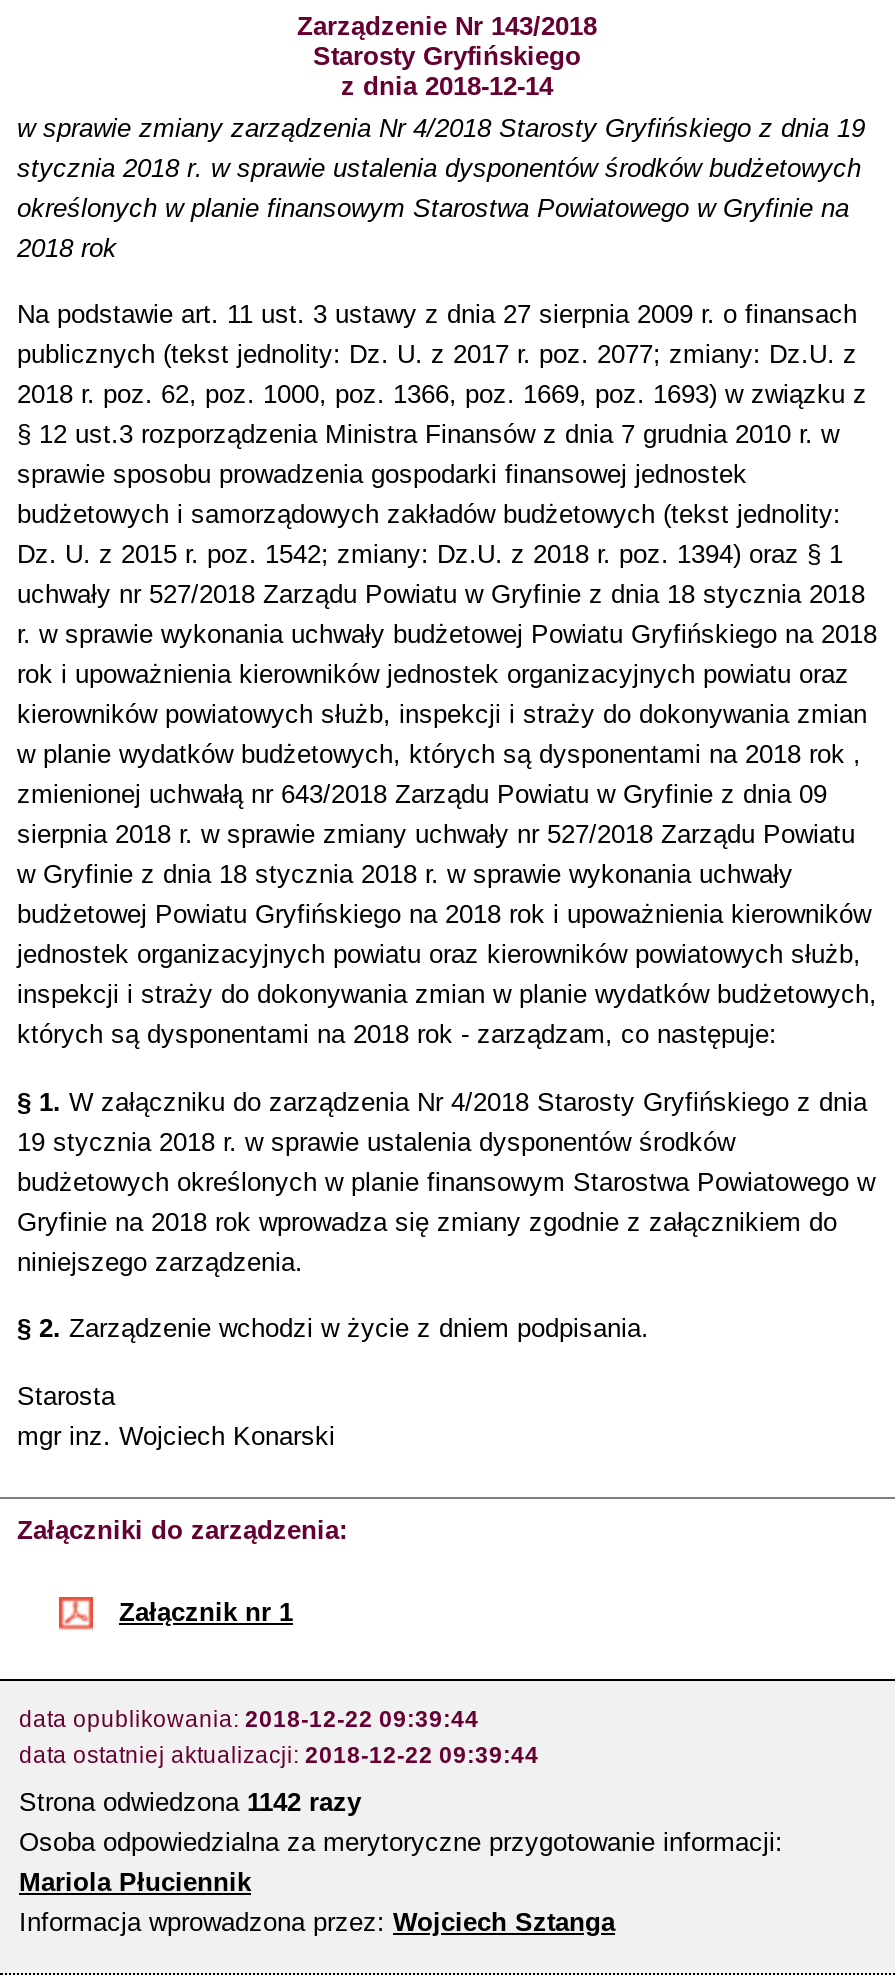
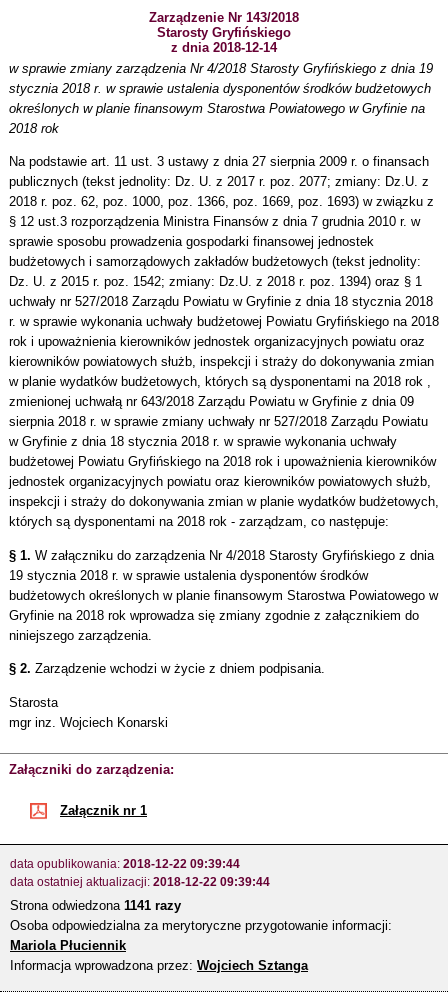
[19,1788,361,1818] Strona odwiedzona 1142 razy -> [10,898,181,913] Strona odwiedzona 1141 razy

